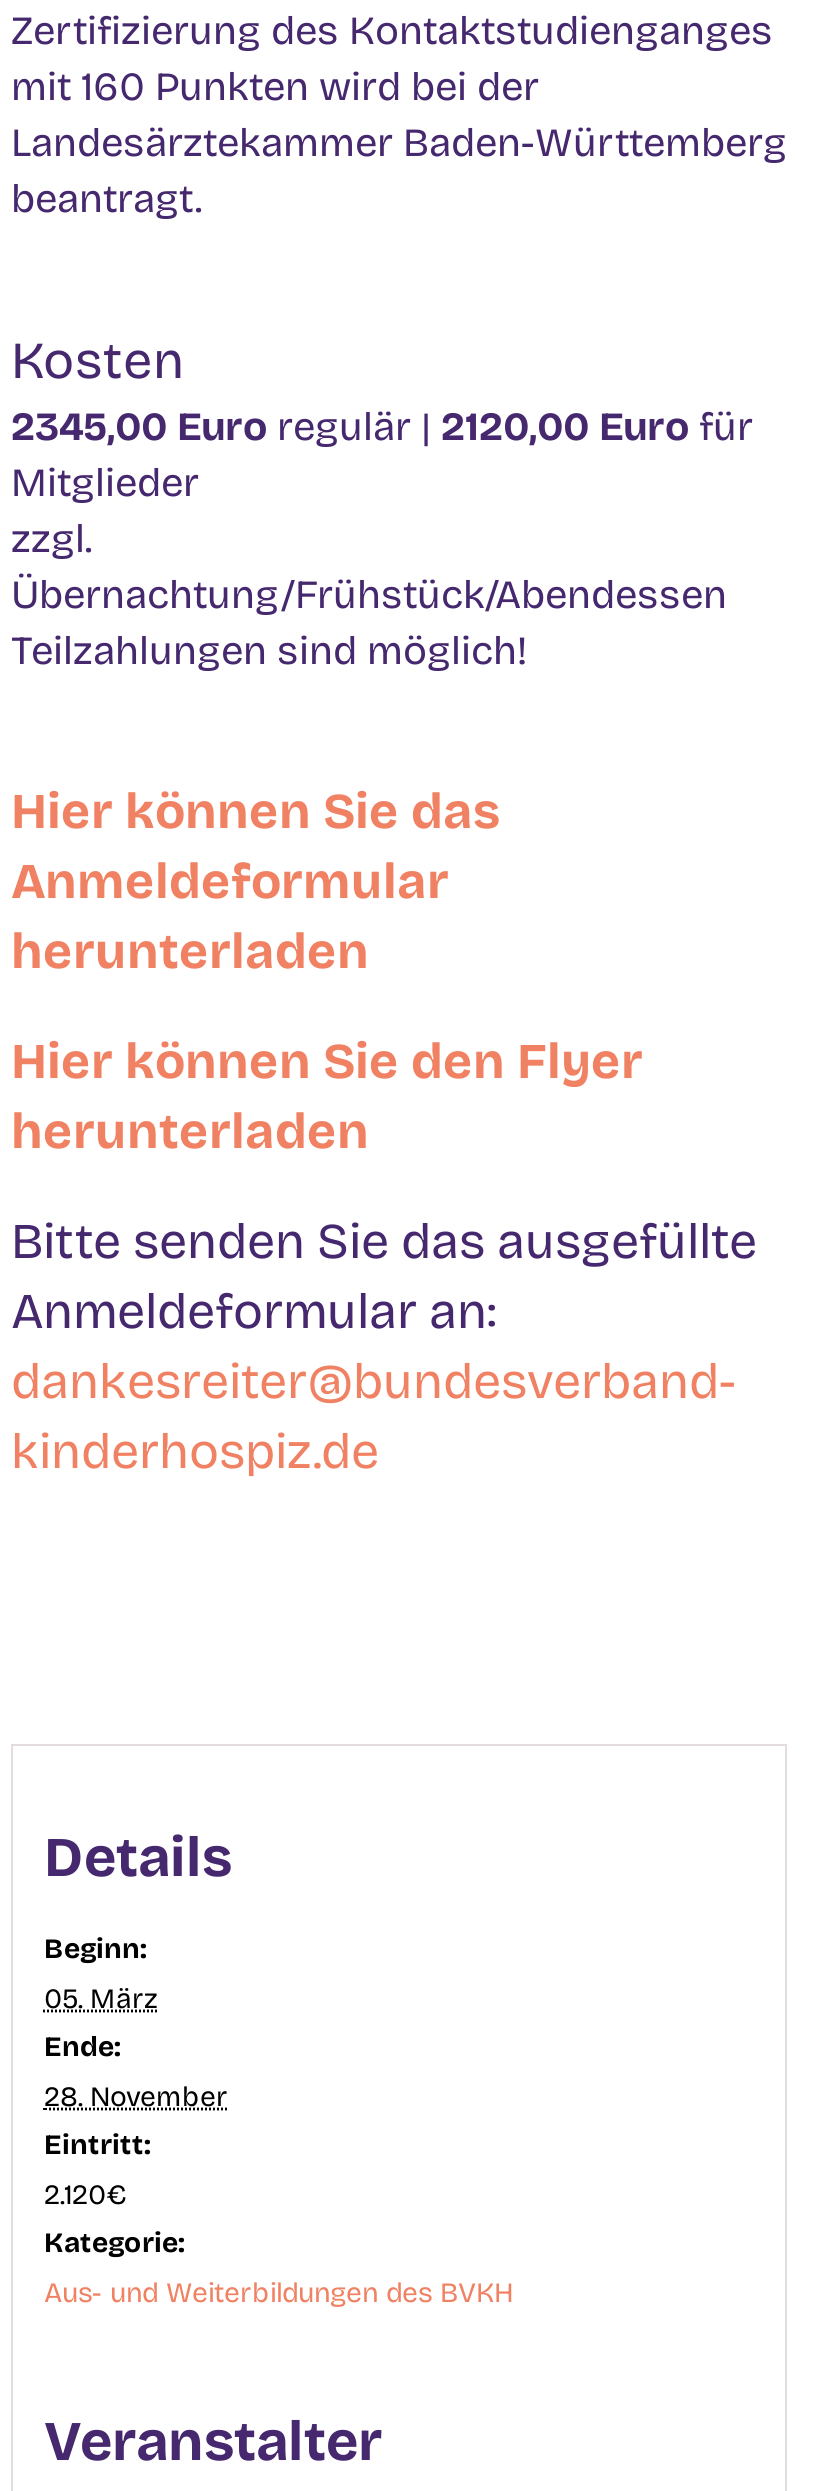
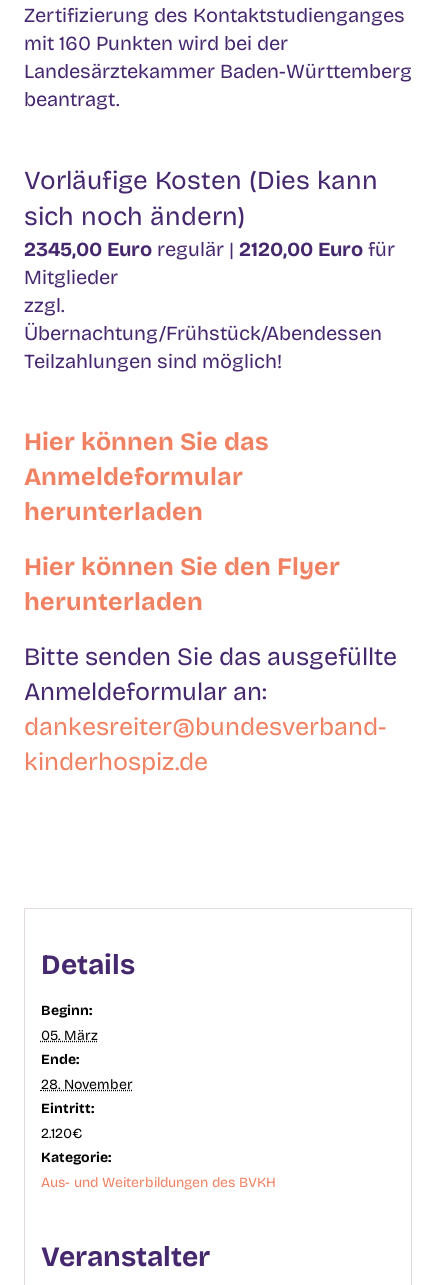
[11,330,185,392] Kosten -> [24,165,378,232] Vorläufige Kosten (Dies kann | sich noch ändern)

